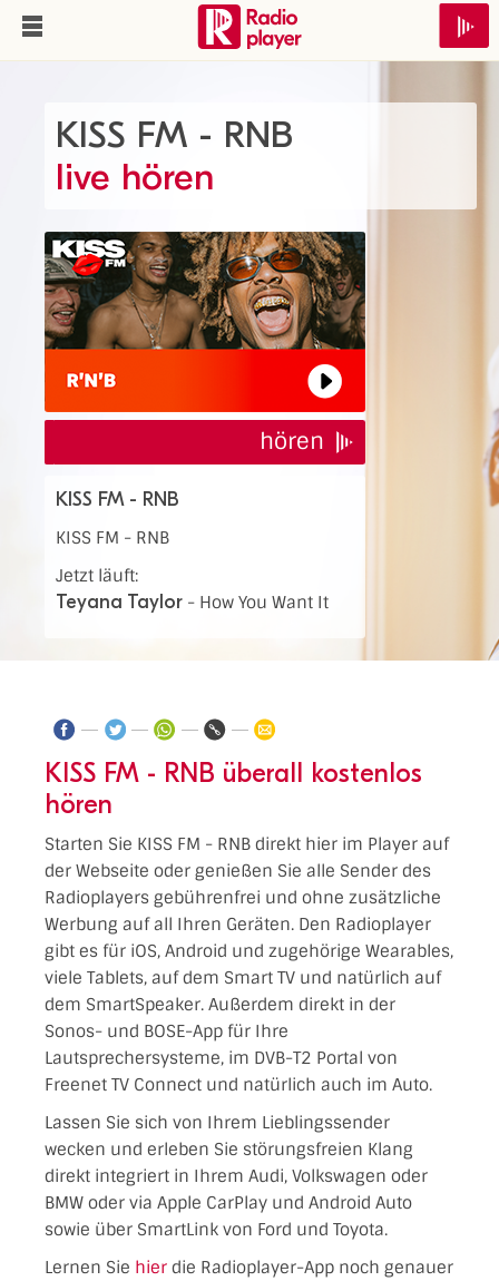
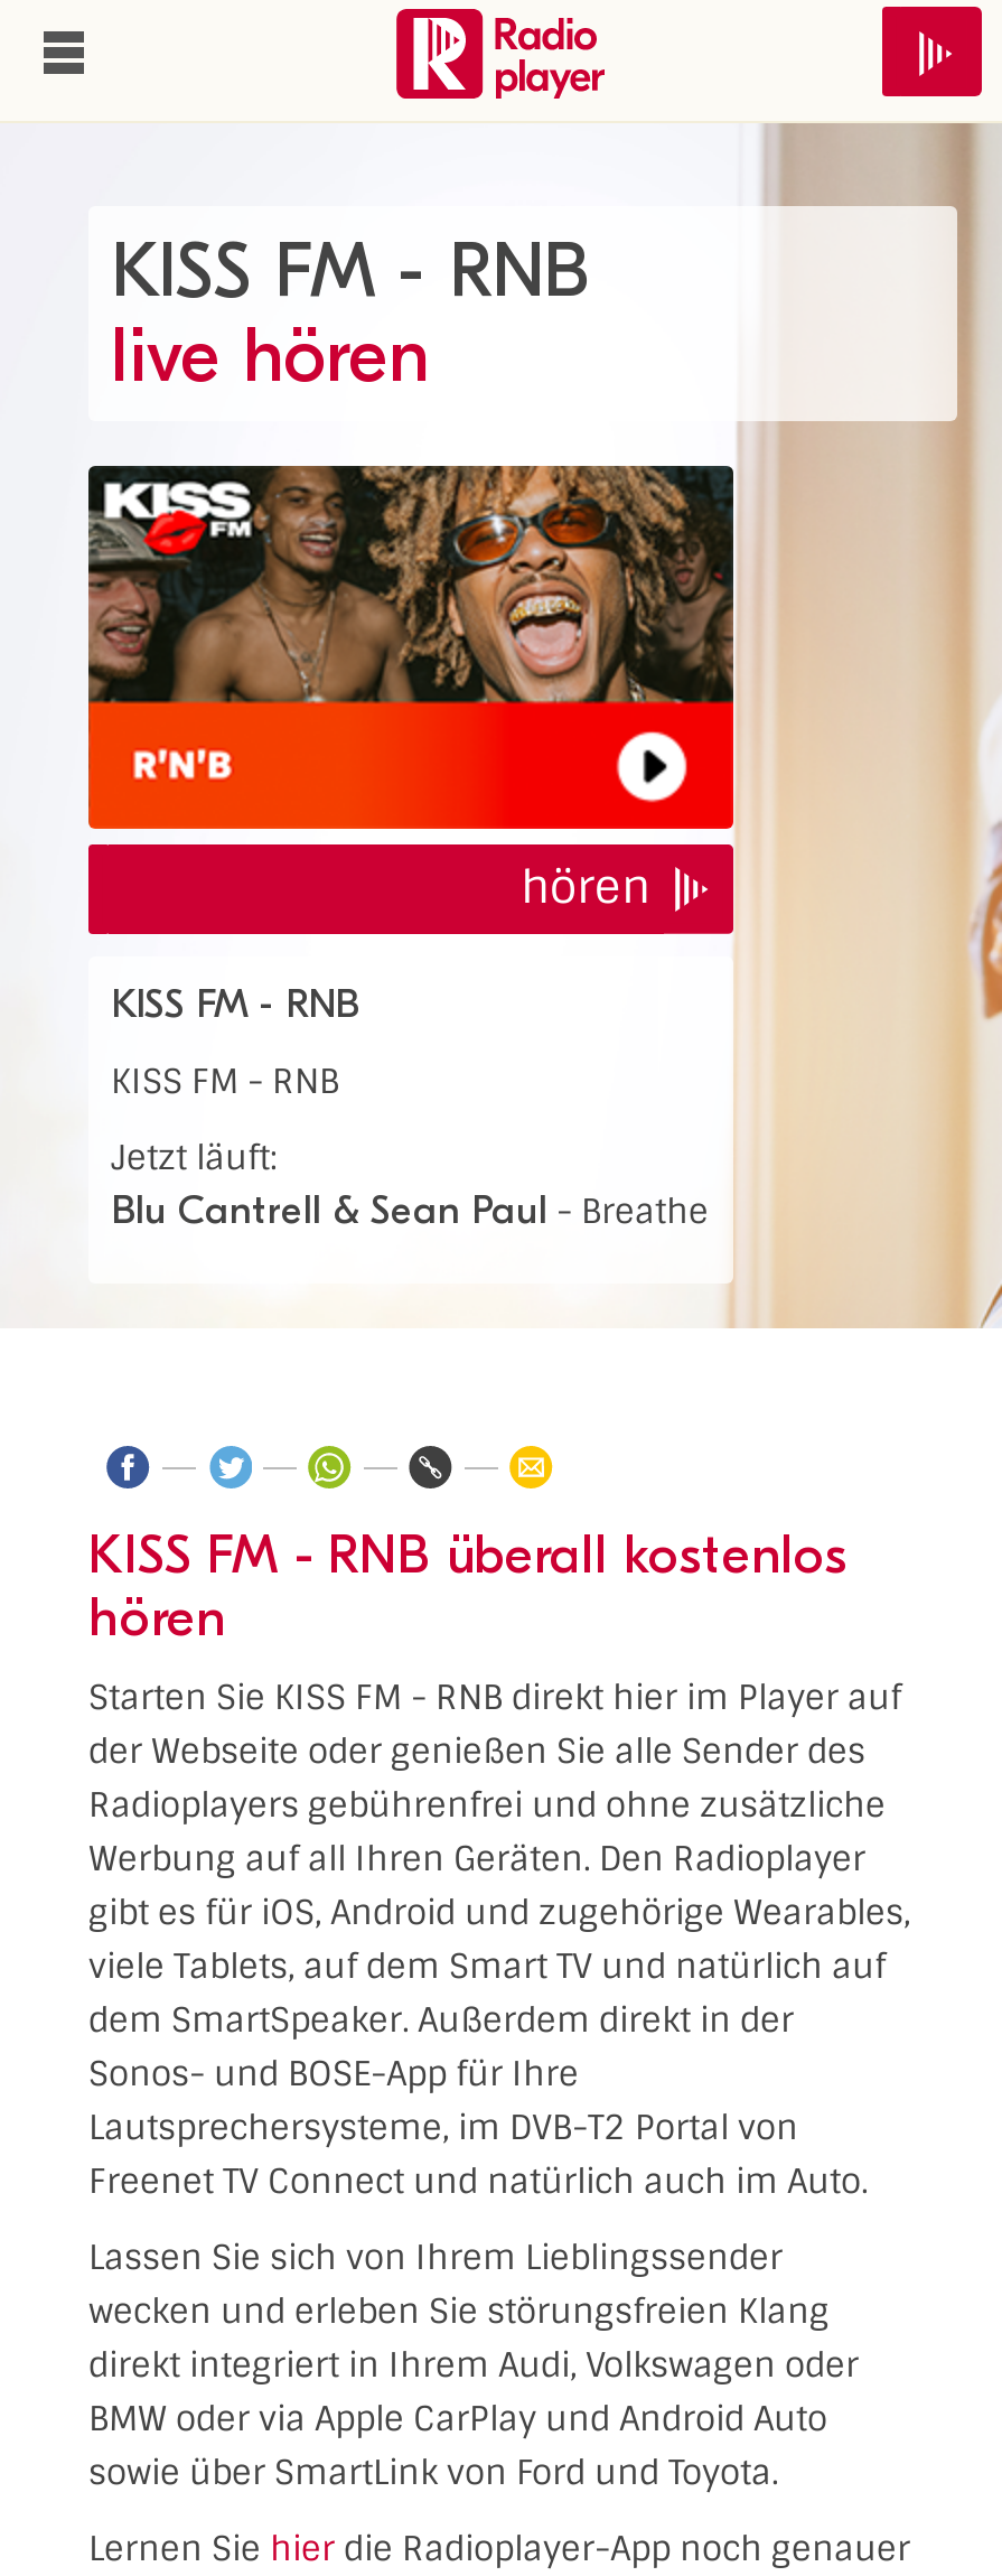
[56,590,329,614] Teyana Taylor - How You Want It -> [111,1187,709,1234] Blu Cantrell & Sean Paul - Breathe

